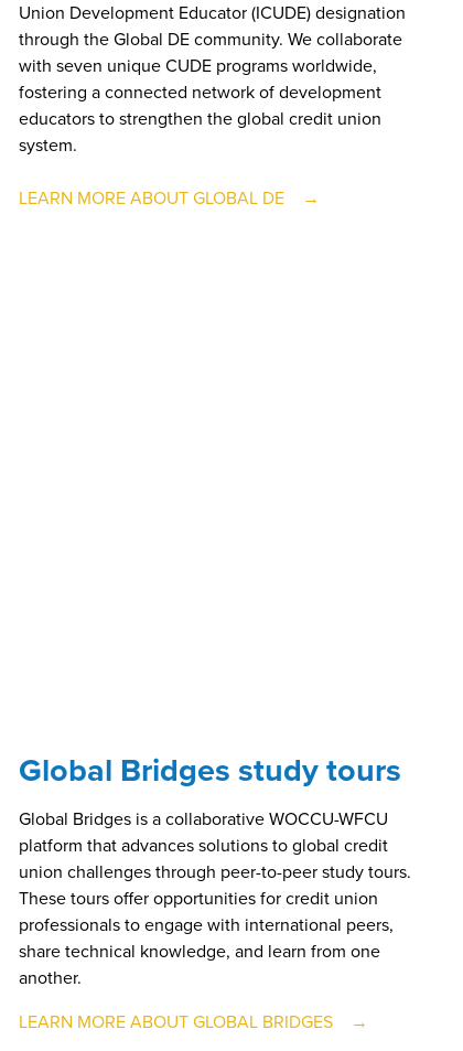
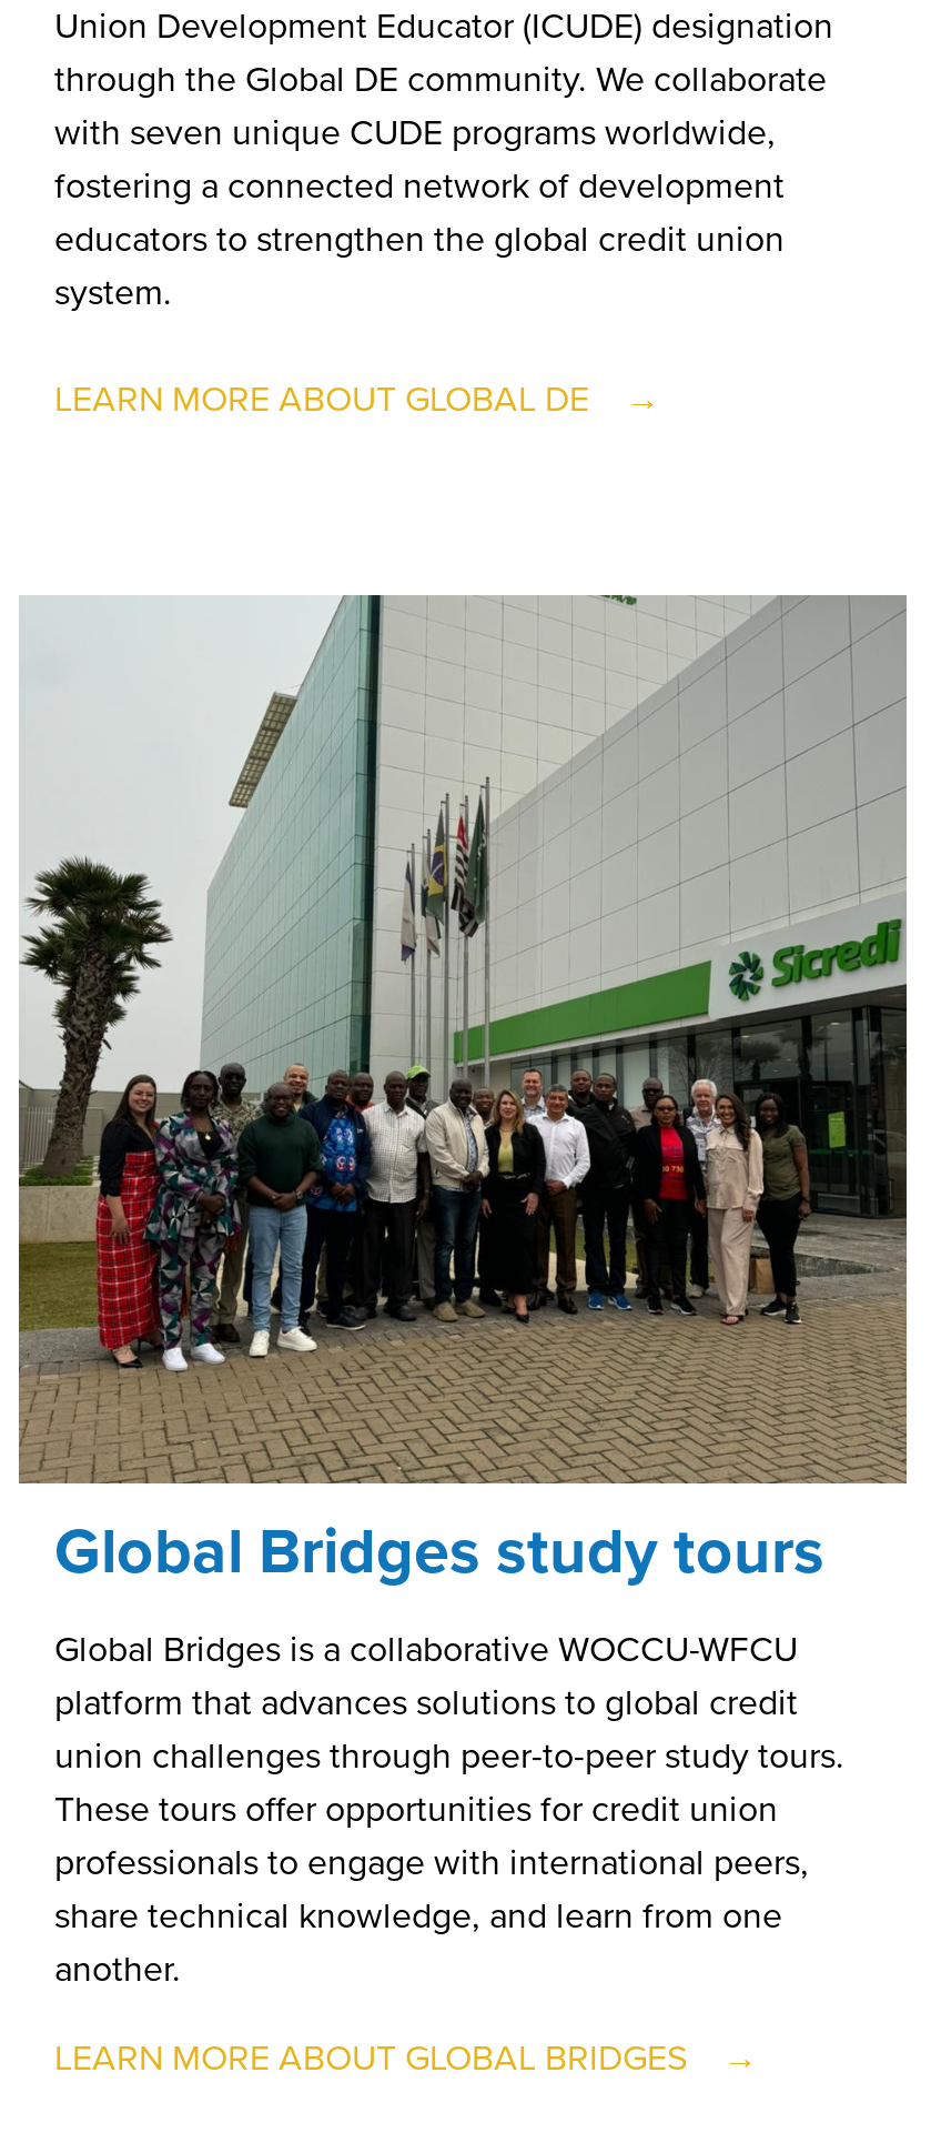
none -> [17,593,909,1486] [image]

